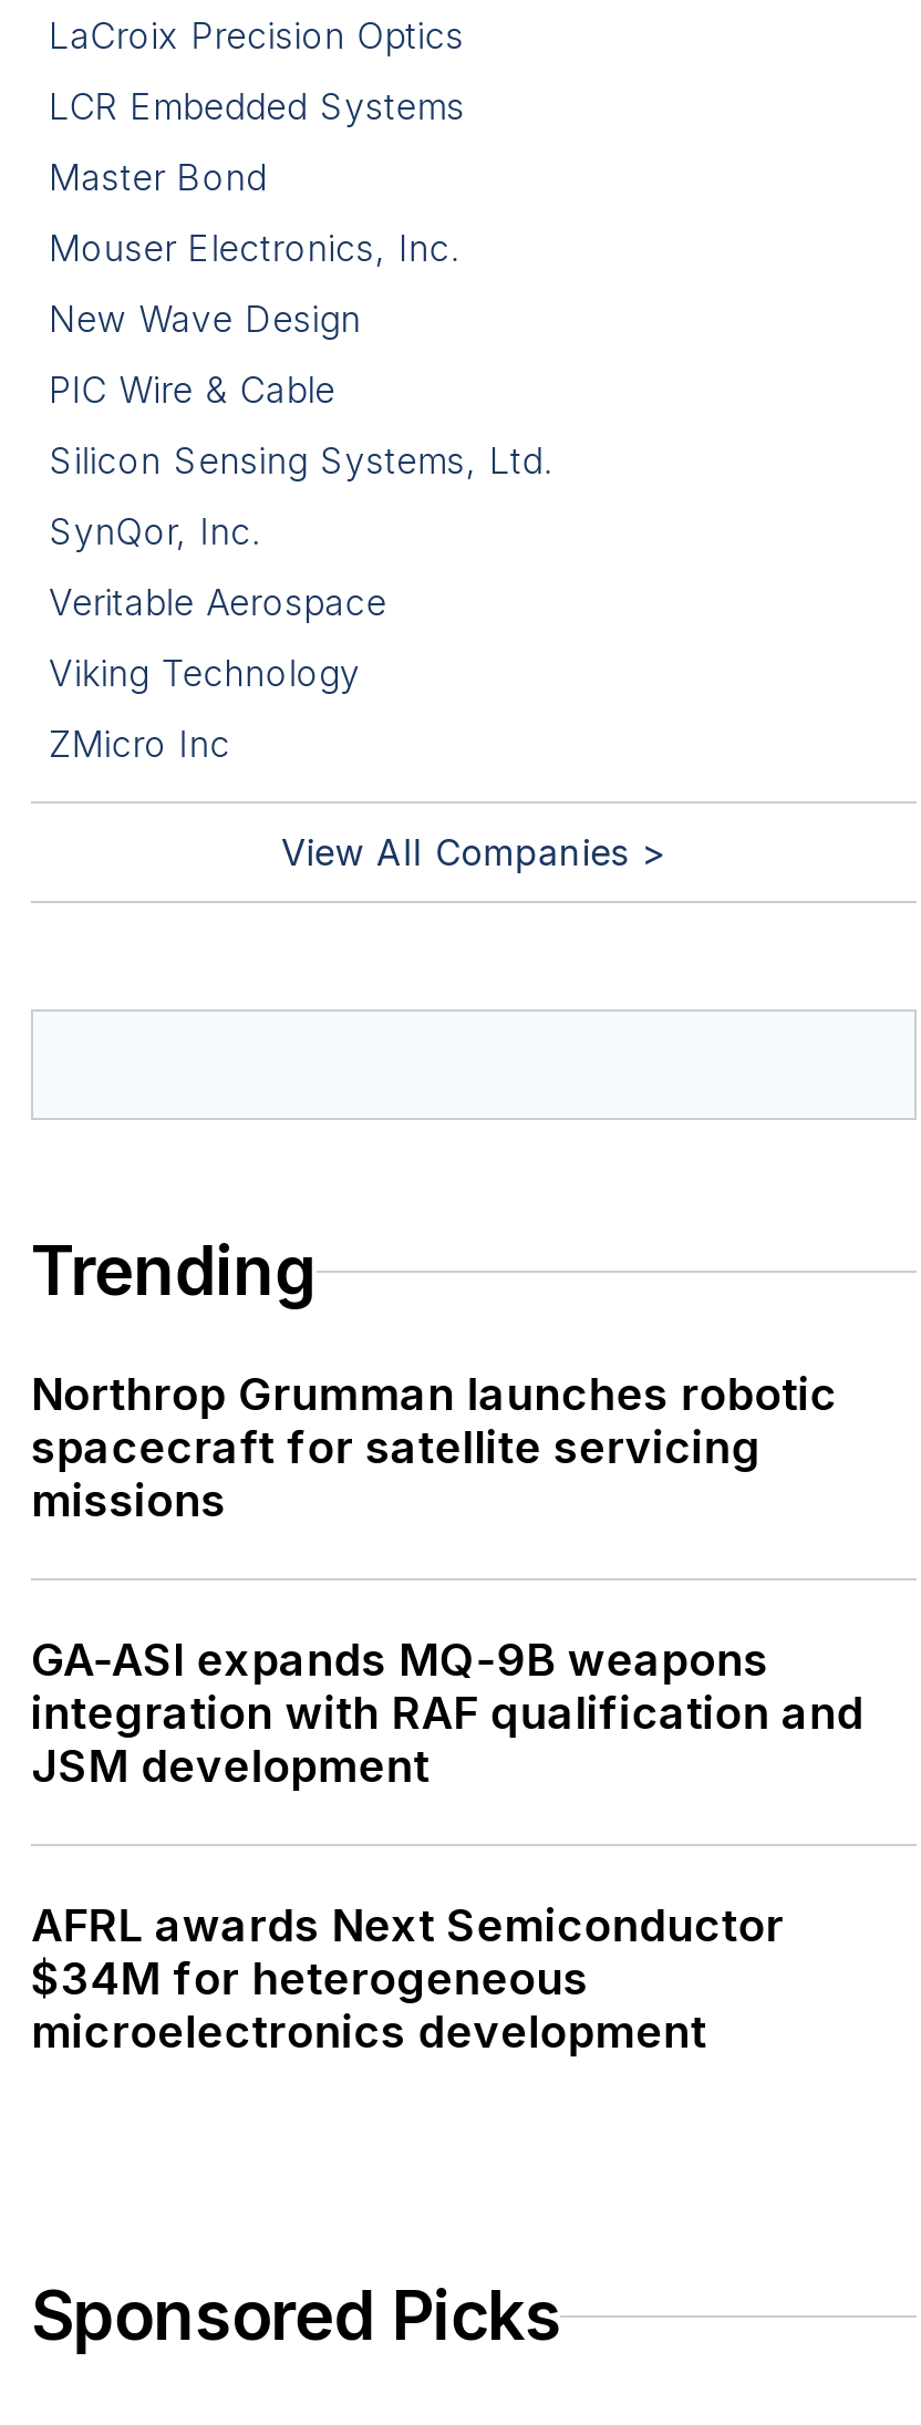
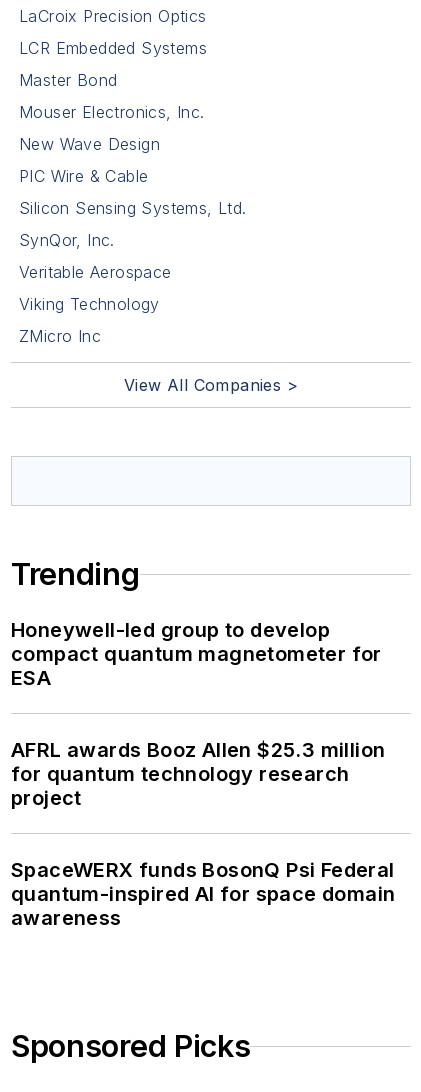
[31,1368,837,1528] Northrop Grumman launches robotic | spacecraft for satellite servicing | missions -> [11,618,382,690] Honeywell-led group to develop | compact quantum magnetometer for | ESA
[31,1634,864,1793] GA-ASI expands MQ-9B weapons | integration with RAF qualification and | JSM development -> [11,738,385,810] AFRL awards Booz Allen $25.3 million | for quantum technology research | project
[31,1900,784,2059] AFRL awards Next Semiconductor | $34M for heterogeneous | microelectronics development -> [11,858,395,930] SpaceWERX funds BosonQ Psi Federal | quantum-inspired AI for space domain | awareness

